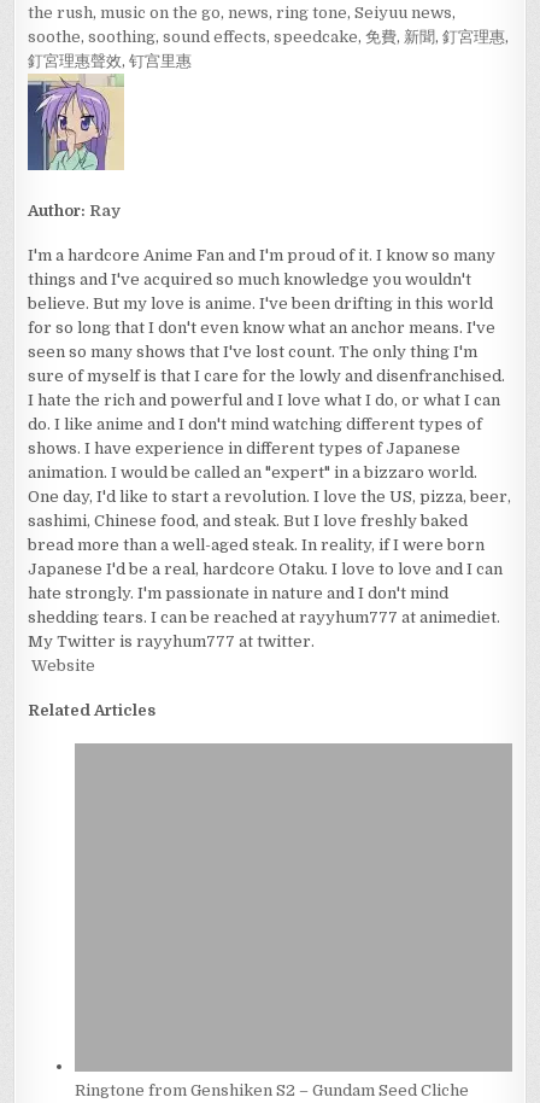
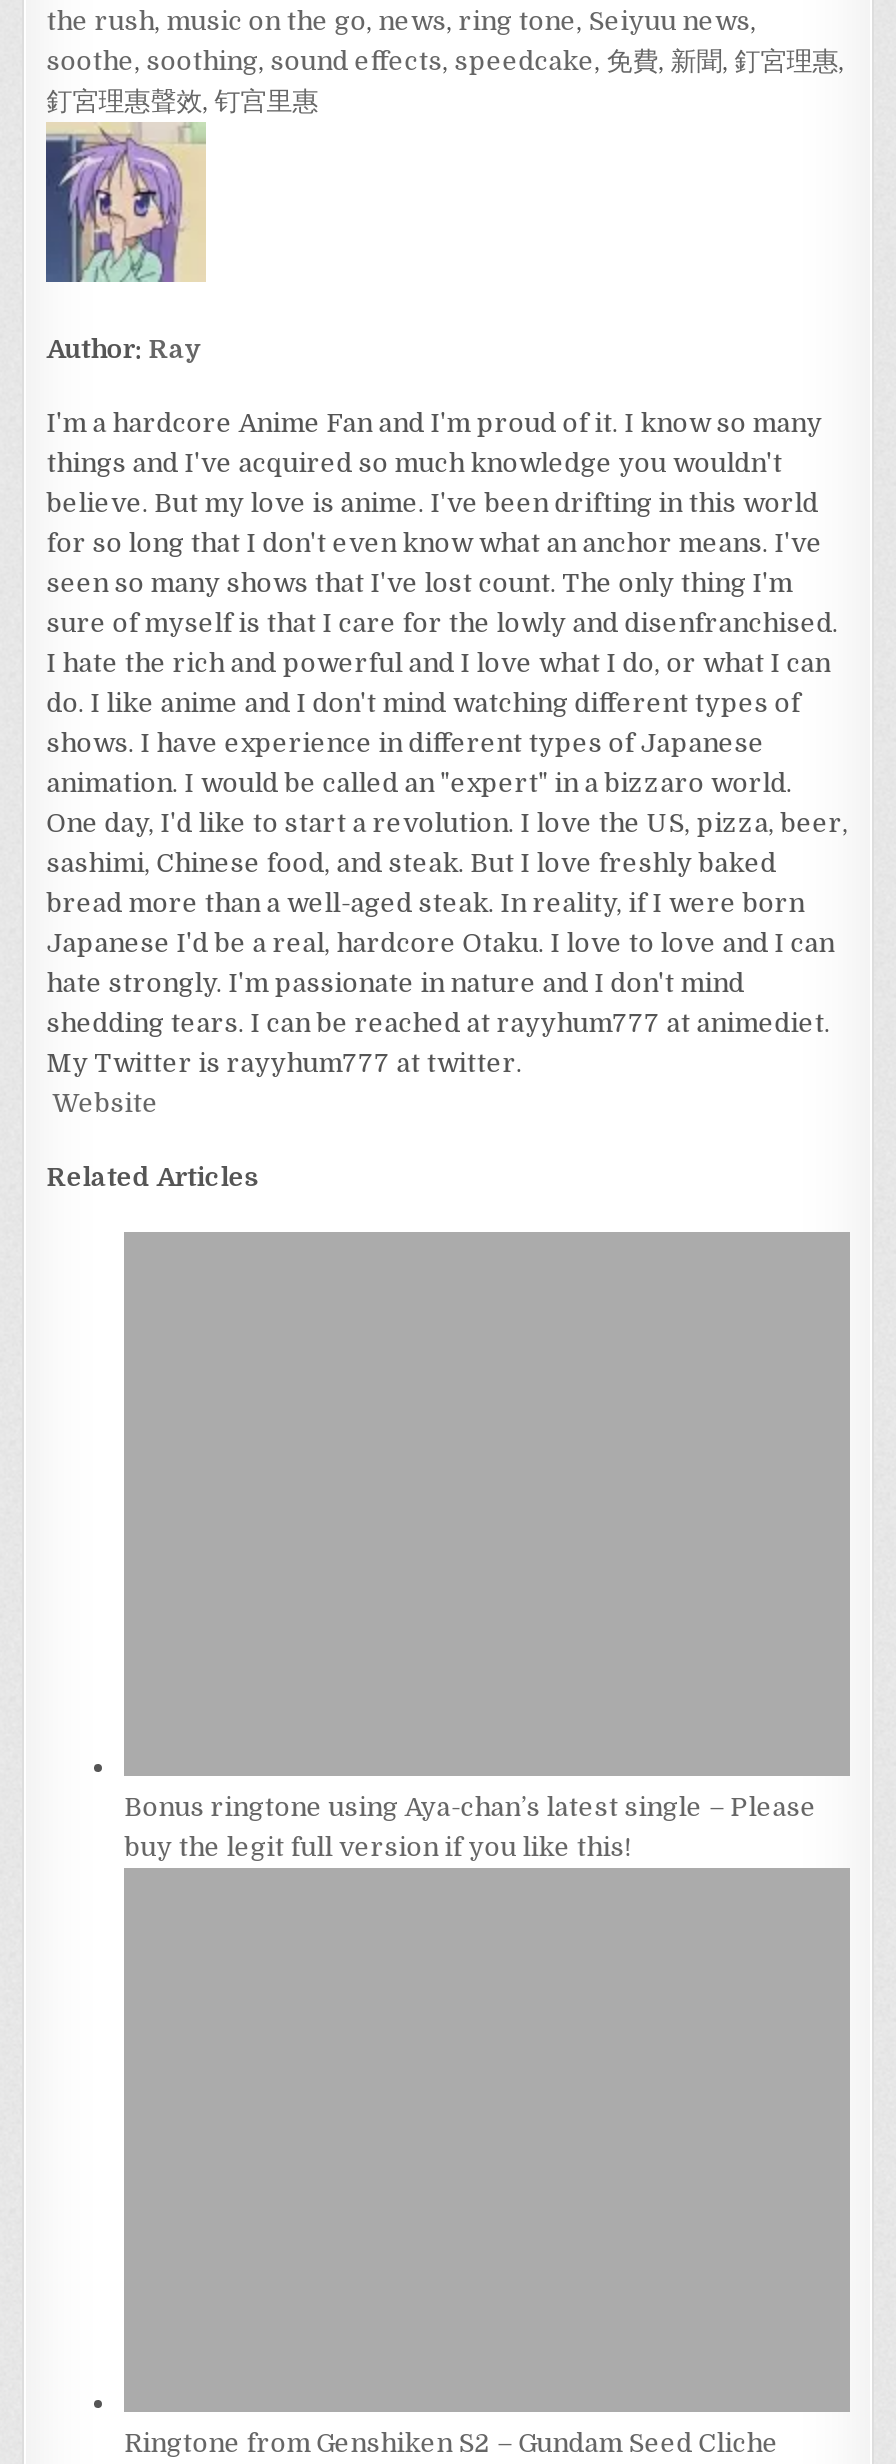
none -> [124,1793,816,1863] Bonus ringtone using Aya-chan’s latest single – Please | buy the legit full version if you like this!

